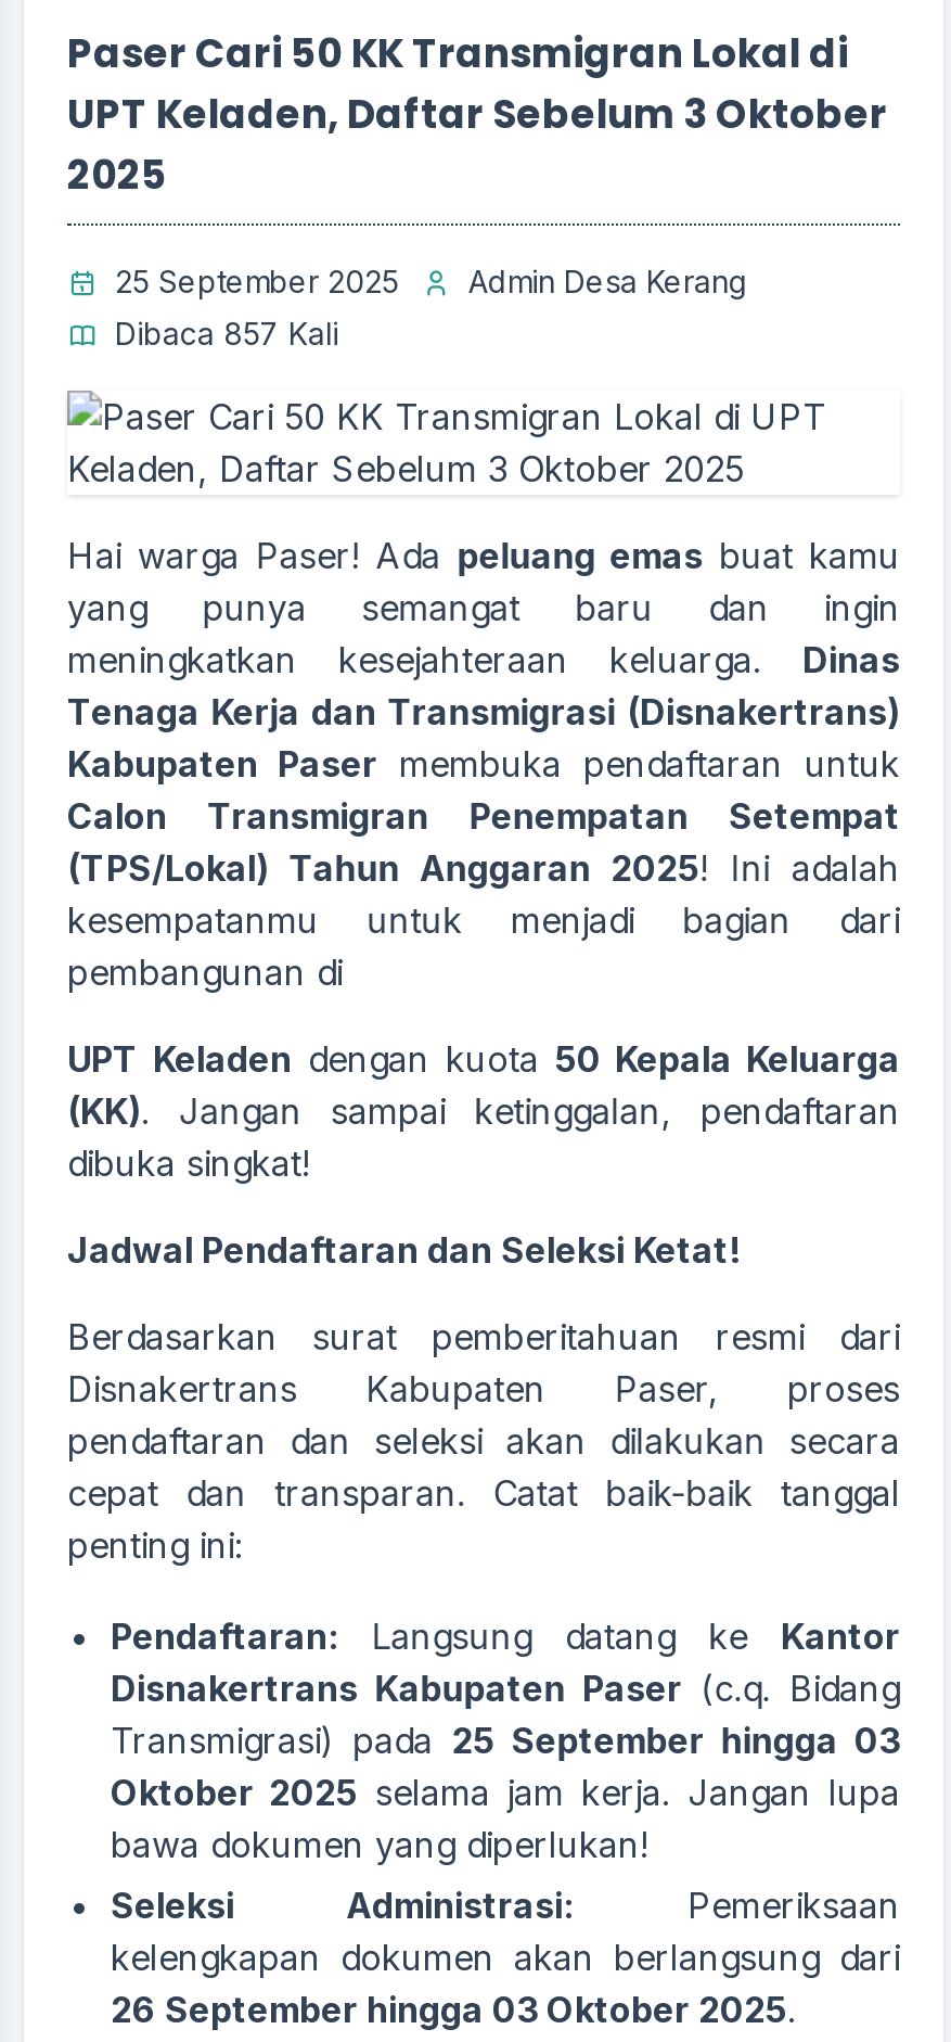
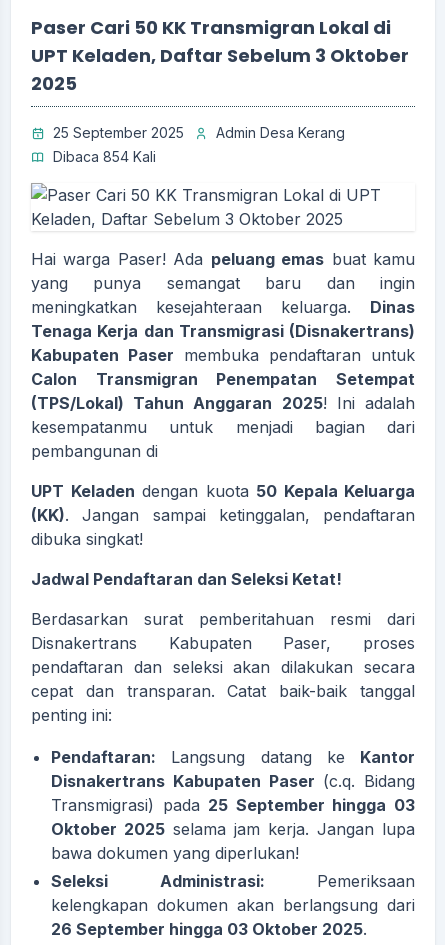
[115,315,338,352] Dibaca 857 Kali -> [53,148,156,165] Dibaca 854 Kali

